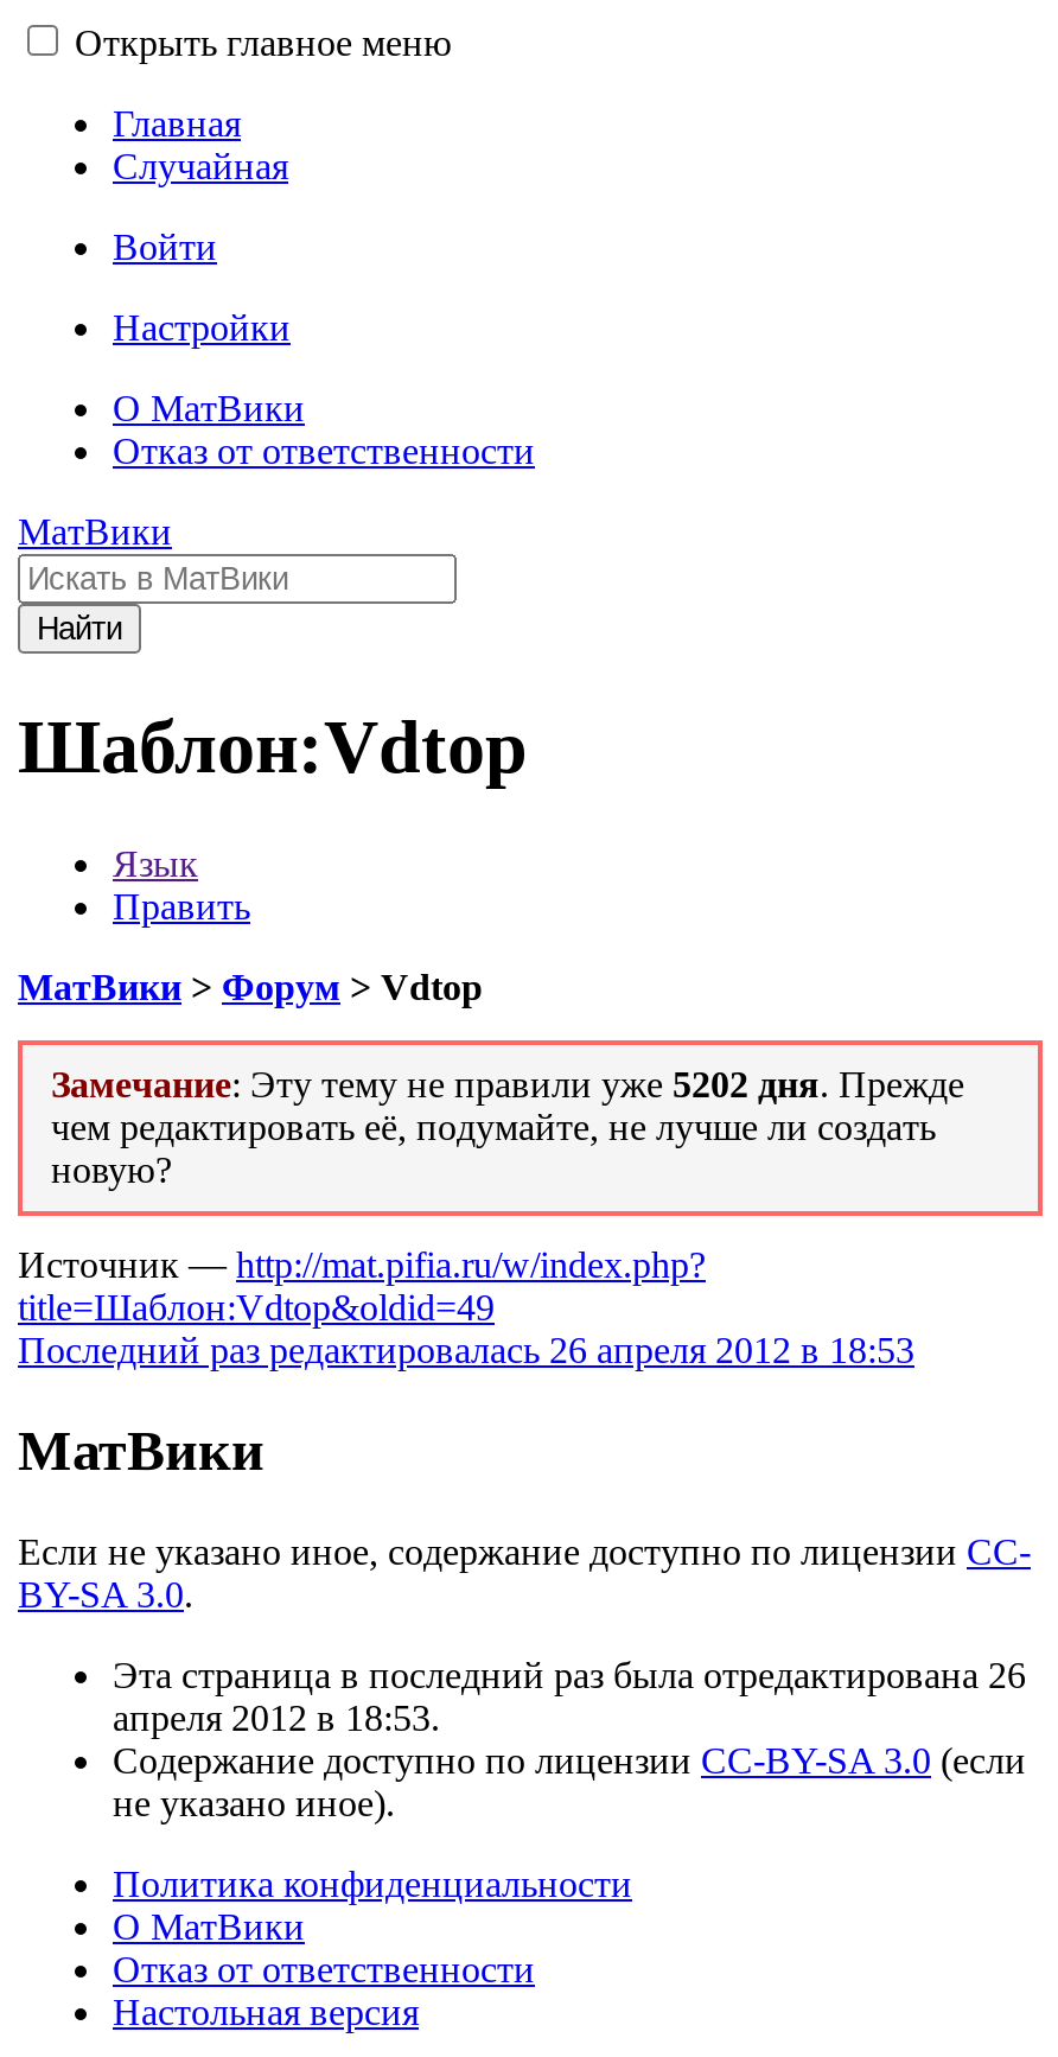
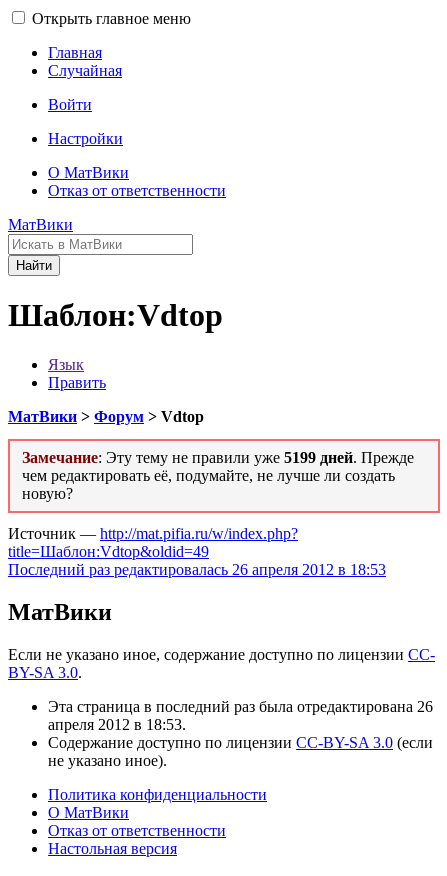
[51,1063,964,1104] Замечание: Эту тему не правили уже 5202 дня. Прежде -> [22,449,414,466] Замечание: Эту тему не правили уже 5199 дней. Прежде

